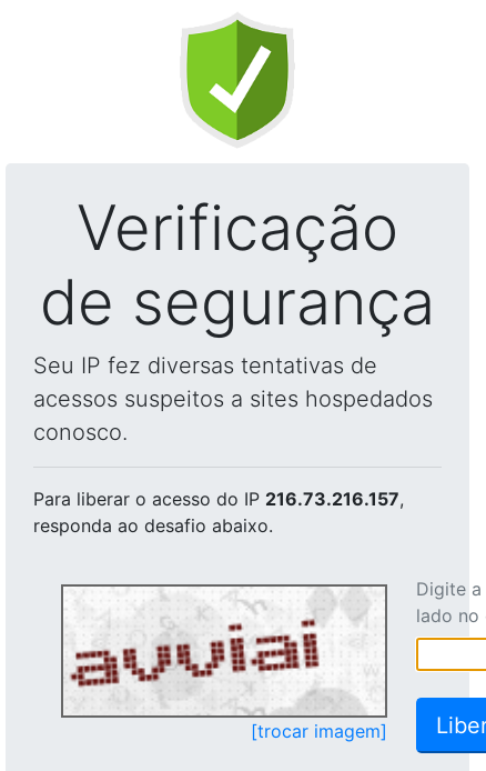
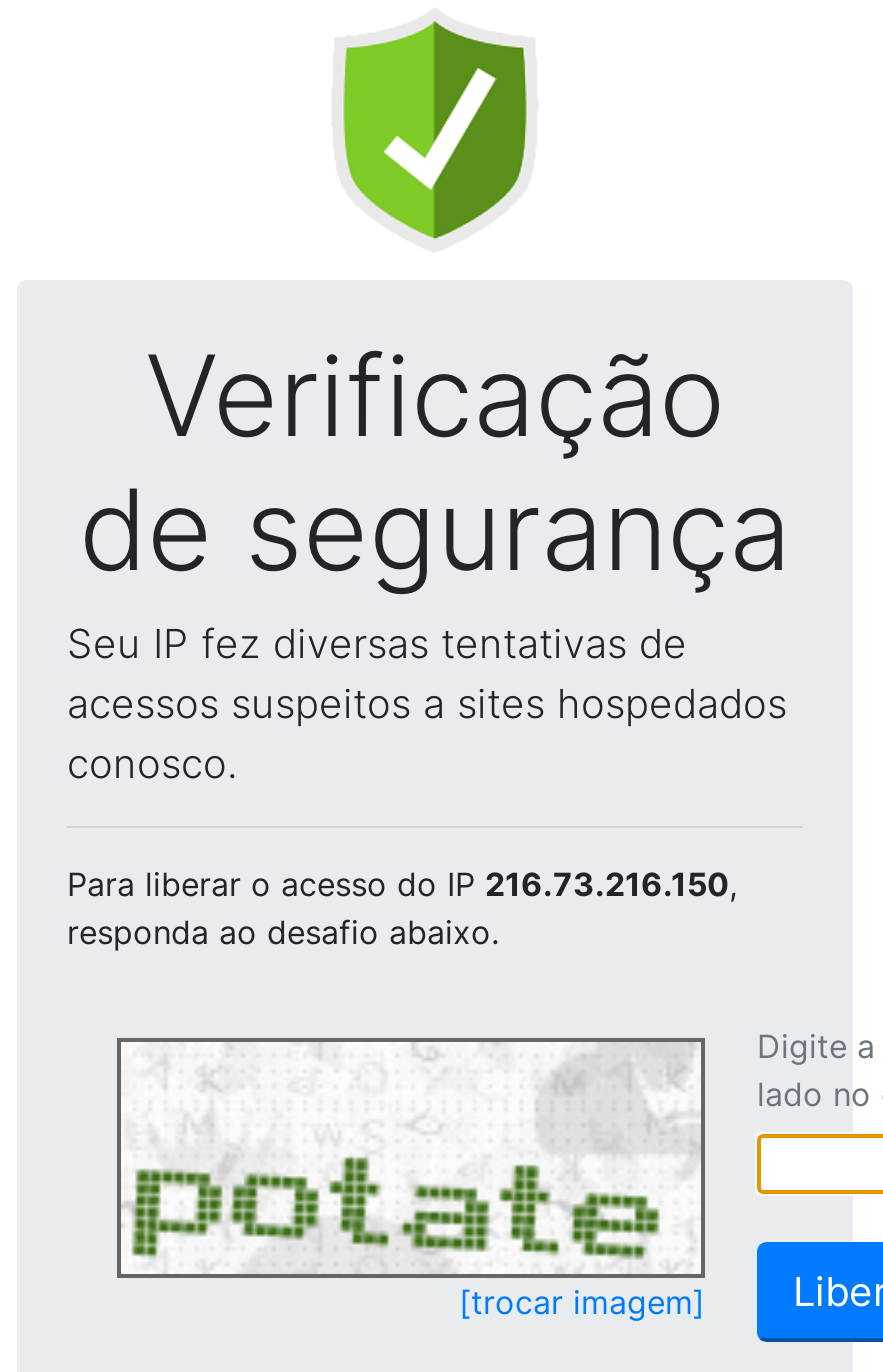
[33,488,404,510] Para liberar o acesso do IP 216.73.216.157, -> [67,864,737,904] Para liberar o acesso do IP 216.73.216.150,
[70,589,383,713] [image] -> [131,1060,661,1270] [image]

